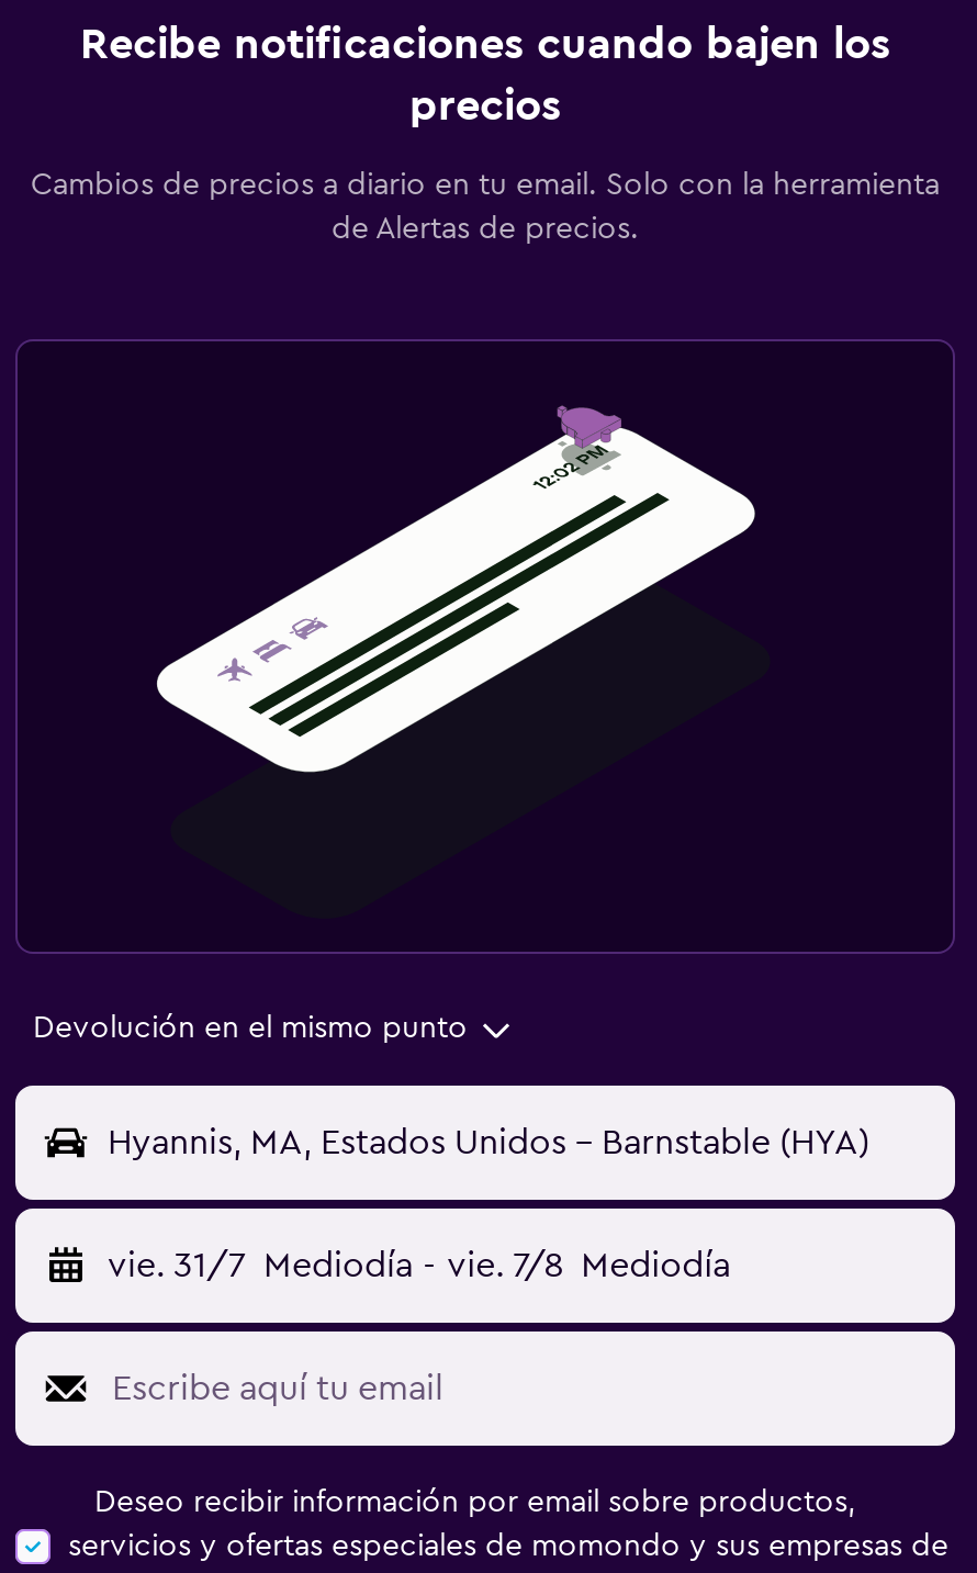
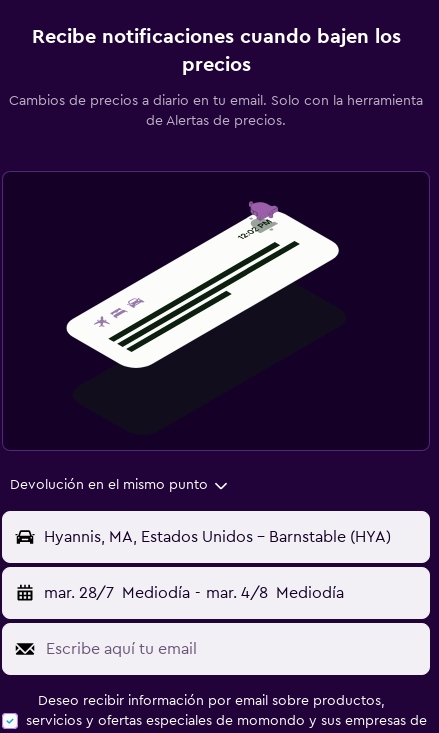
[108,1249,730,1284] vie. 31/7 Mediodía - vie. 7/8 Mediodía -> [44,585,344,601] mar. 28/7 Mediodía - mar. 4/8 Mediodía

